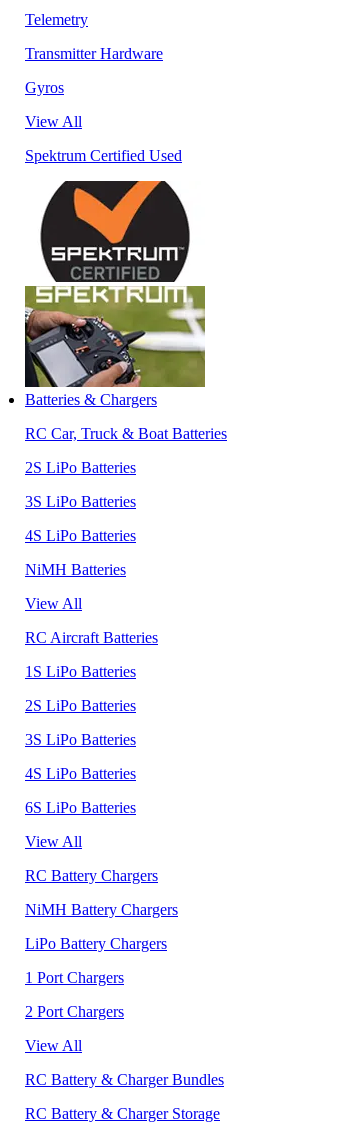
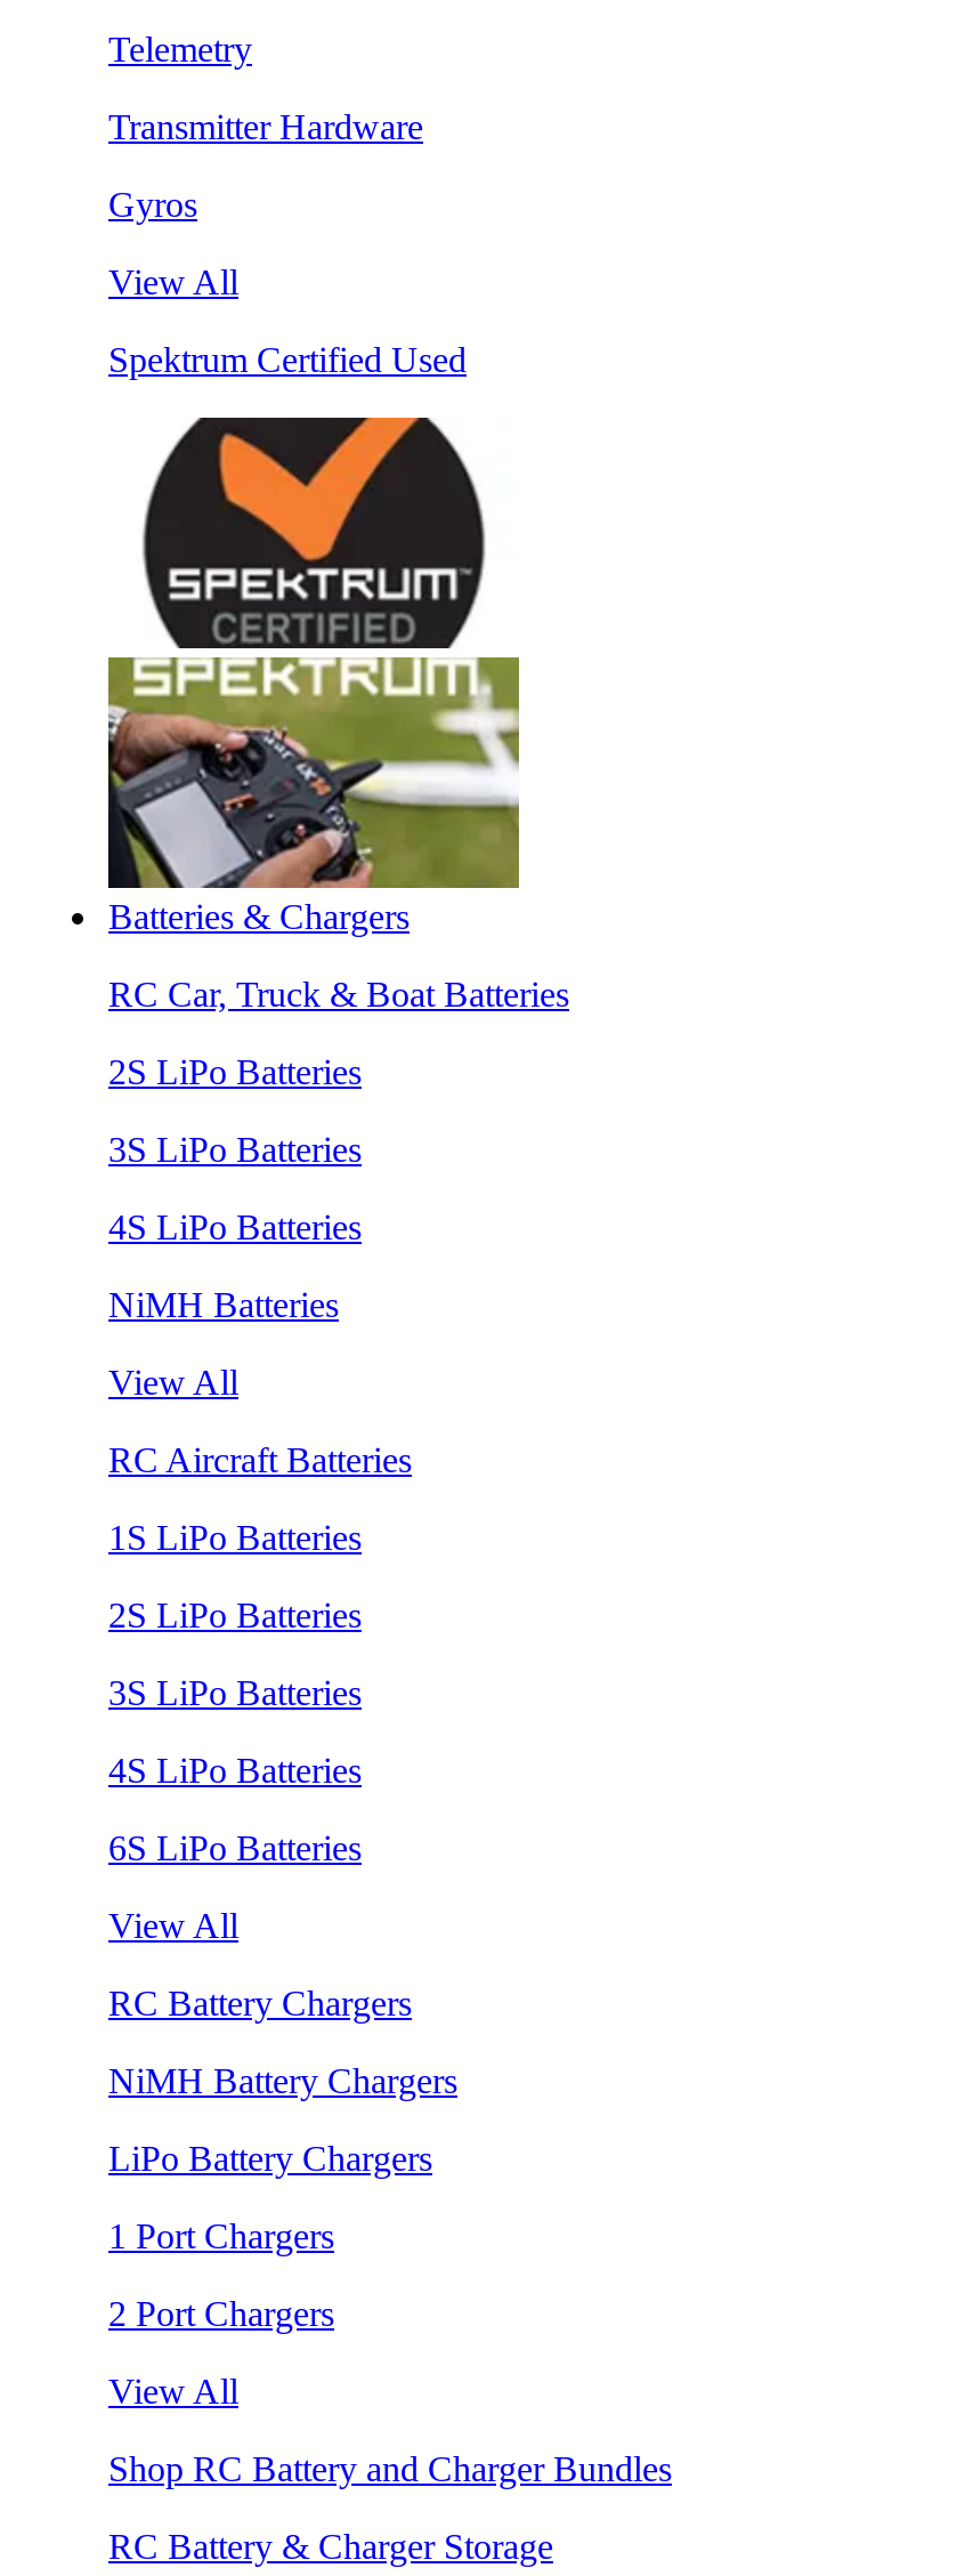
[25,1071,224,1088] RC Battery & Charger Bundles -> [108,2449,672,2488] Shop RC Battery and Charger Bundles

